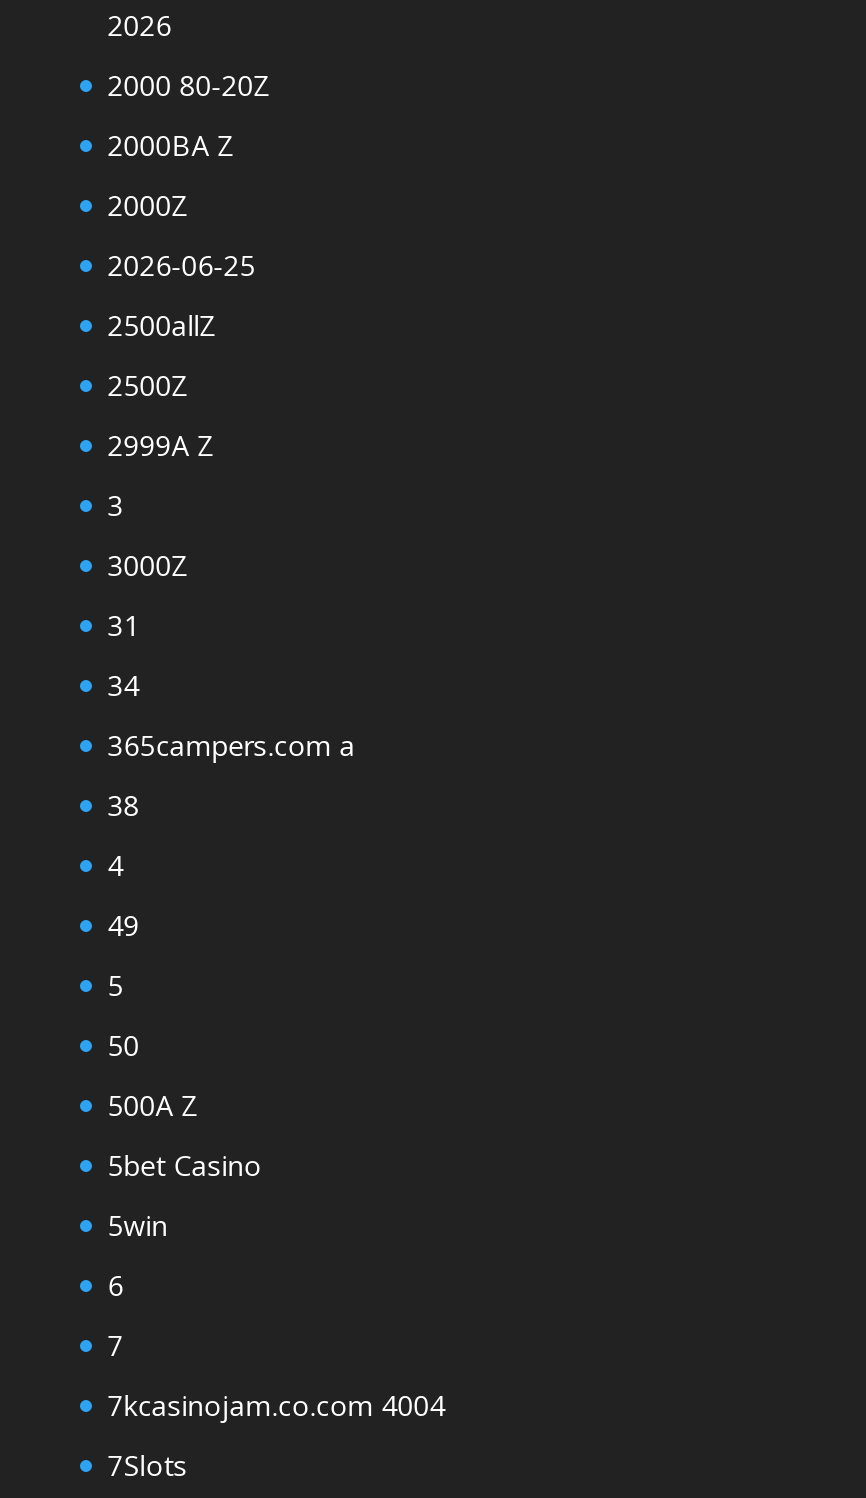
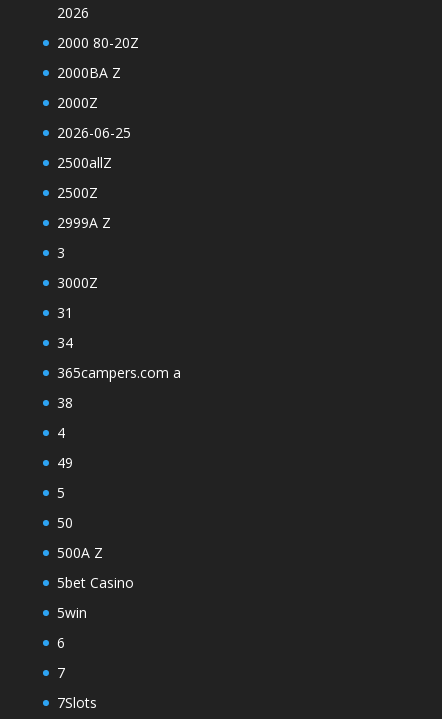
[108,1386,446,1424] 7kcasinojam.co.com 4004 -> none

